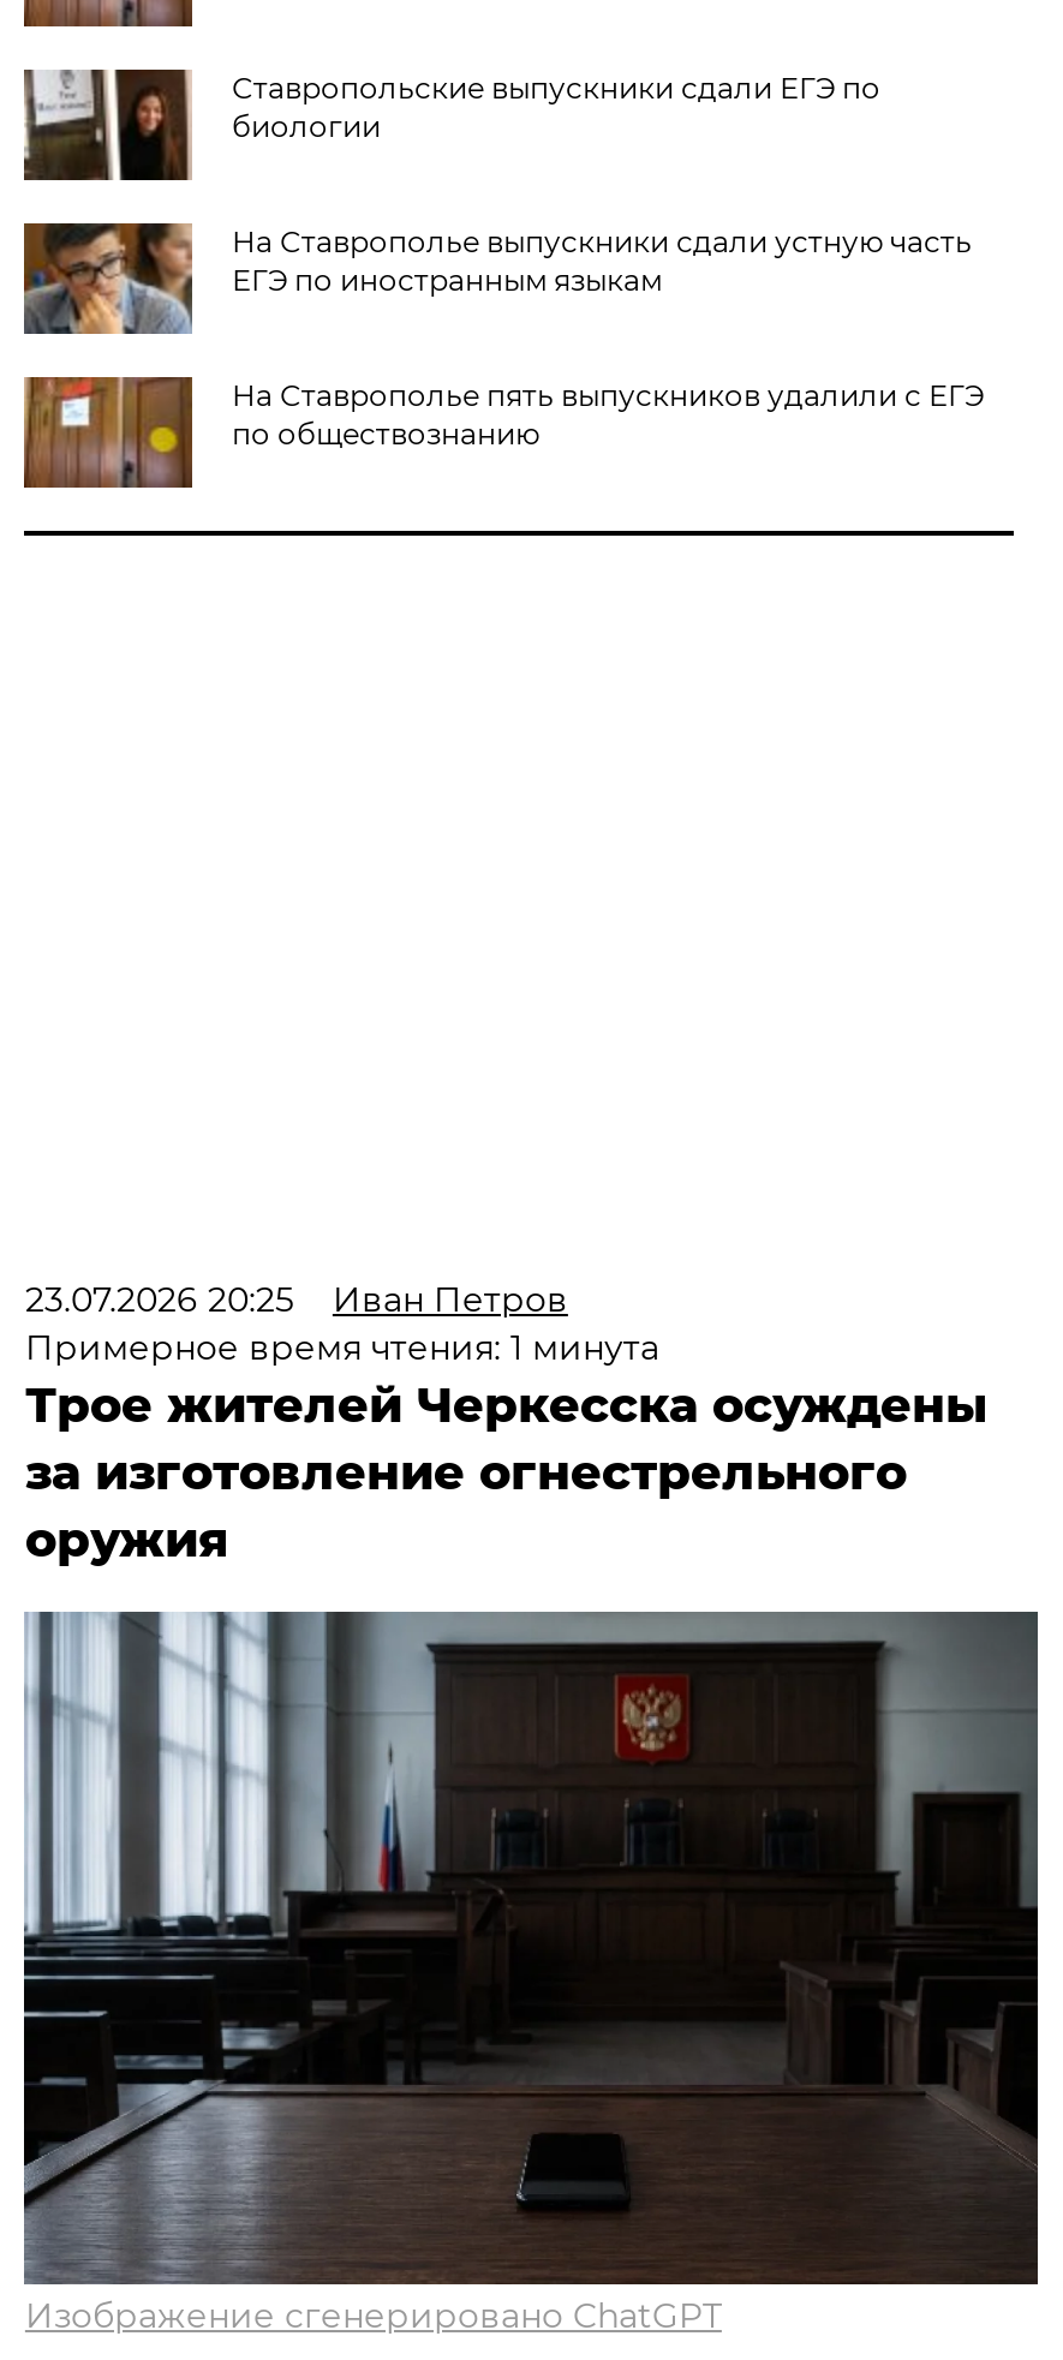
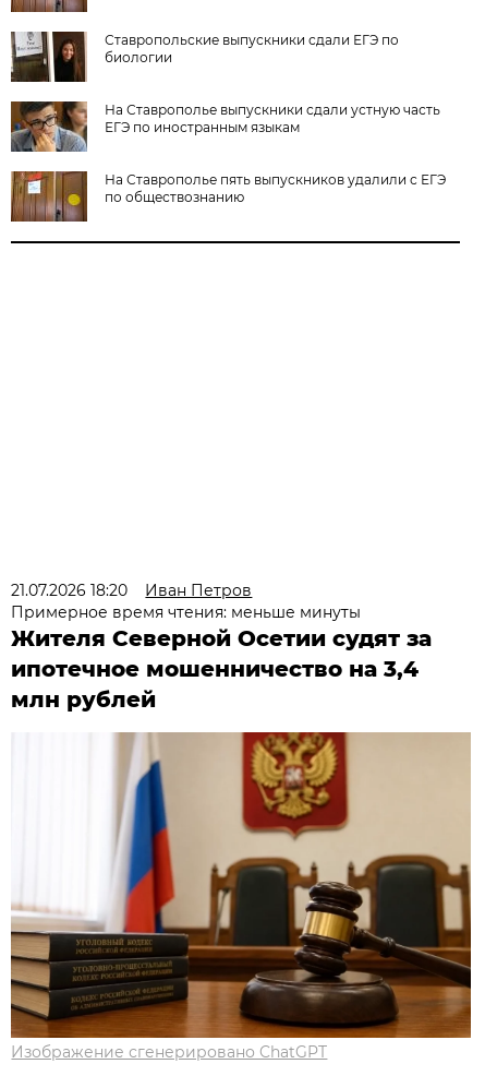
[25,1278,568,1321] 23.07.2026 20:25 Иван Петров -> [11,580,252,600] 21.07.2026 18:20 Иван Петров
[25,1326,988,1568] Примерное время чтения: 1 минута | Трое жителей Черкесска осуждены | за изготовление огнестрельного | оружия -> [11,602,432,712] Примерное время чтения: меньше минуты | Жителя Северной Осетии судят за | ипотечное мошенничество на 3,4 | млн рублей
[22,1609,1040,2287] [image] -> [10,731,472,1039] [image]

